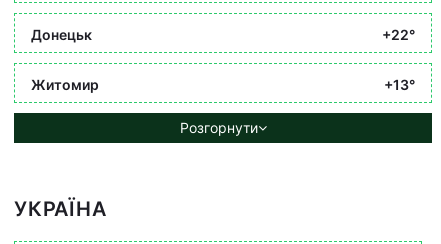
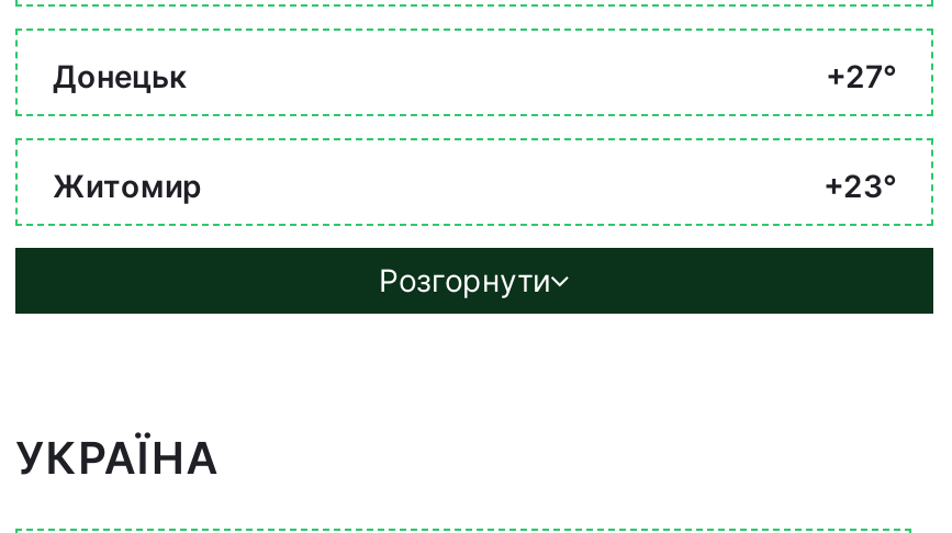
[382,25,415,42] +22° -> [826,56,896,93] +27°
[384,75,415,92] +13° -> [824,166,896,203] +23°

